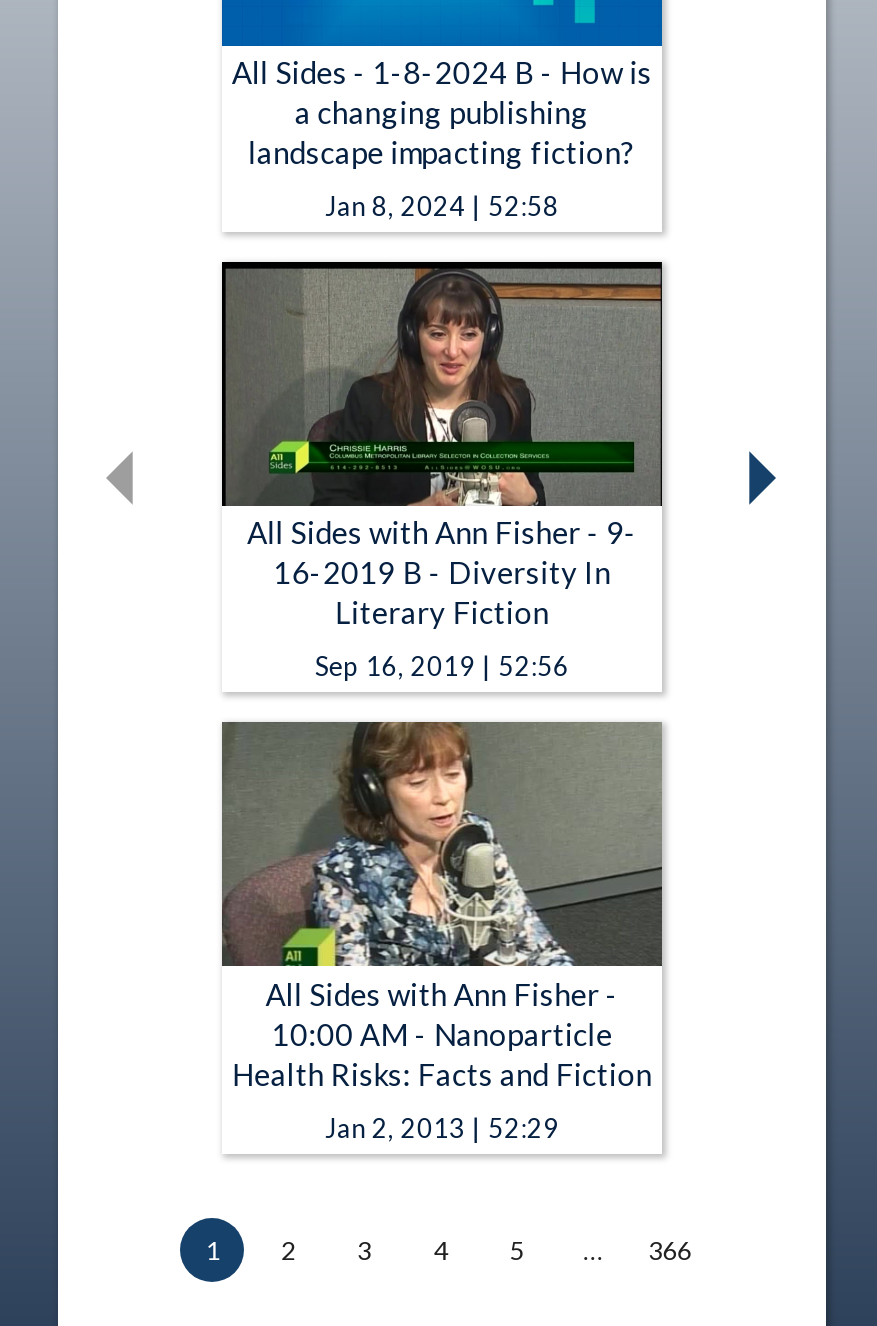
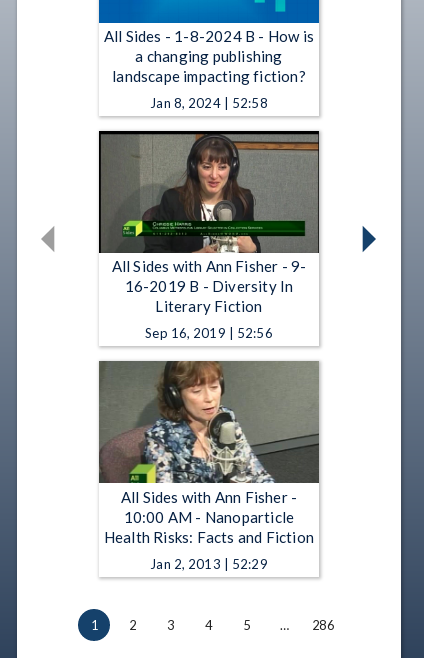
[648,1234,692,1266] 366 -> [312,617,334,633] 286

